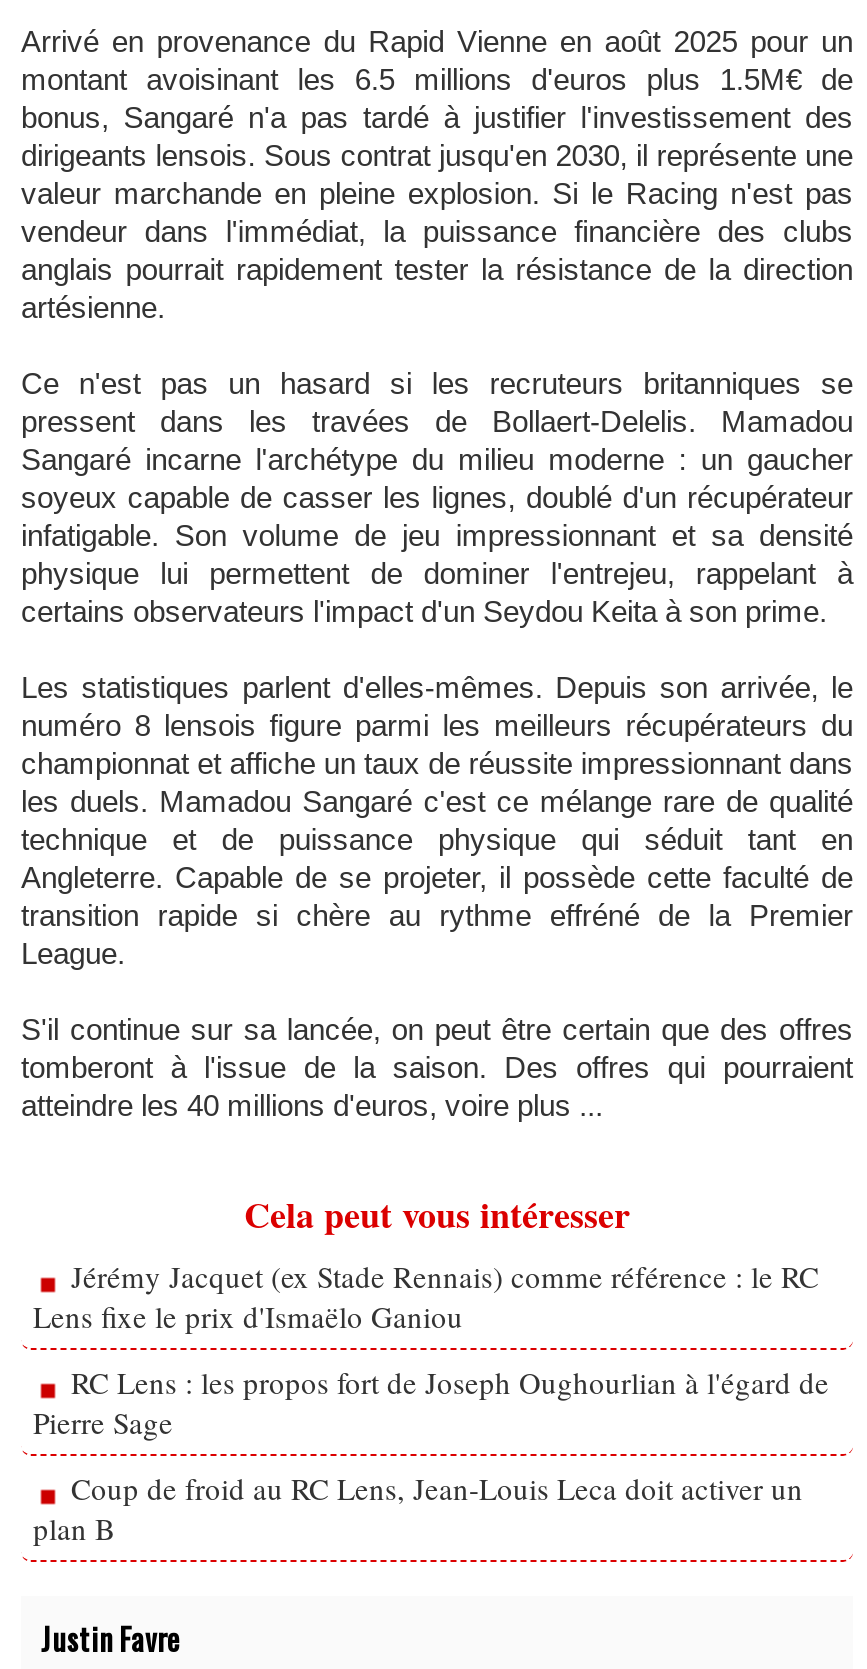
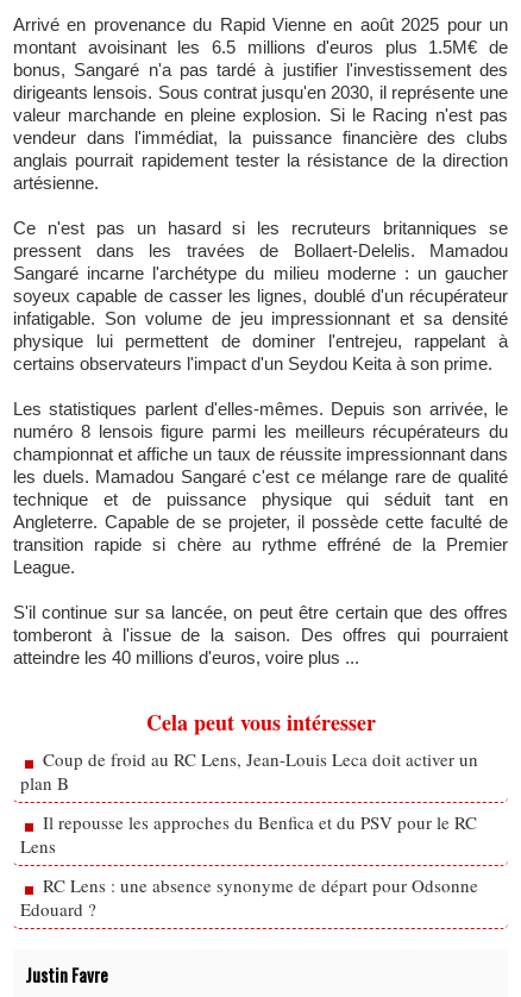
[33,1256,829,1442] Jérémy Jacquet (ex Stade Rennais) comme référence : le RC | Lens fixe le prix d'Ismaëlo Ganiou | RC Lens : les propos fort de Joseph Oughourlian à l'égard de | Pierre Sage -> none
moved [33,1468,803,1548] -> [20,747,478,795]: Coup de froid au RC Lens, Jean-Louis Leca doit activer un | plan B
none -> [20,810,478,921] Il repousse les approches du Benfica et du PSV pour le RC | Lens | RC Lens : une absence synonyme de départ pour Odsonne | Edouard ?

